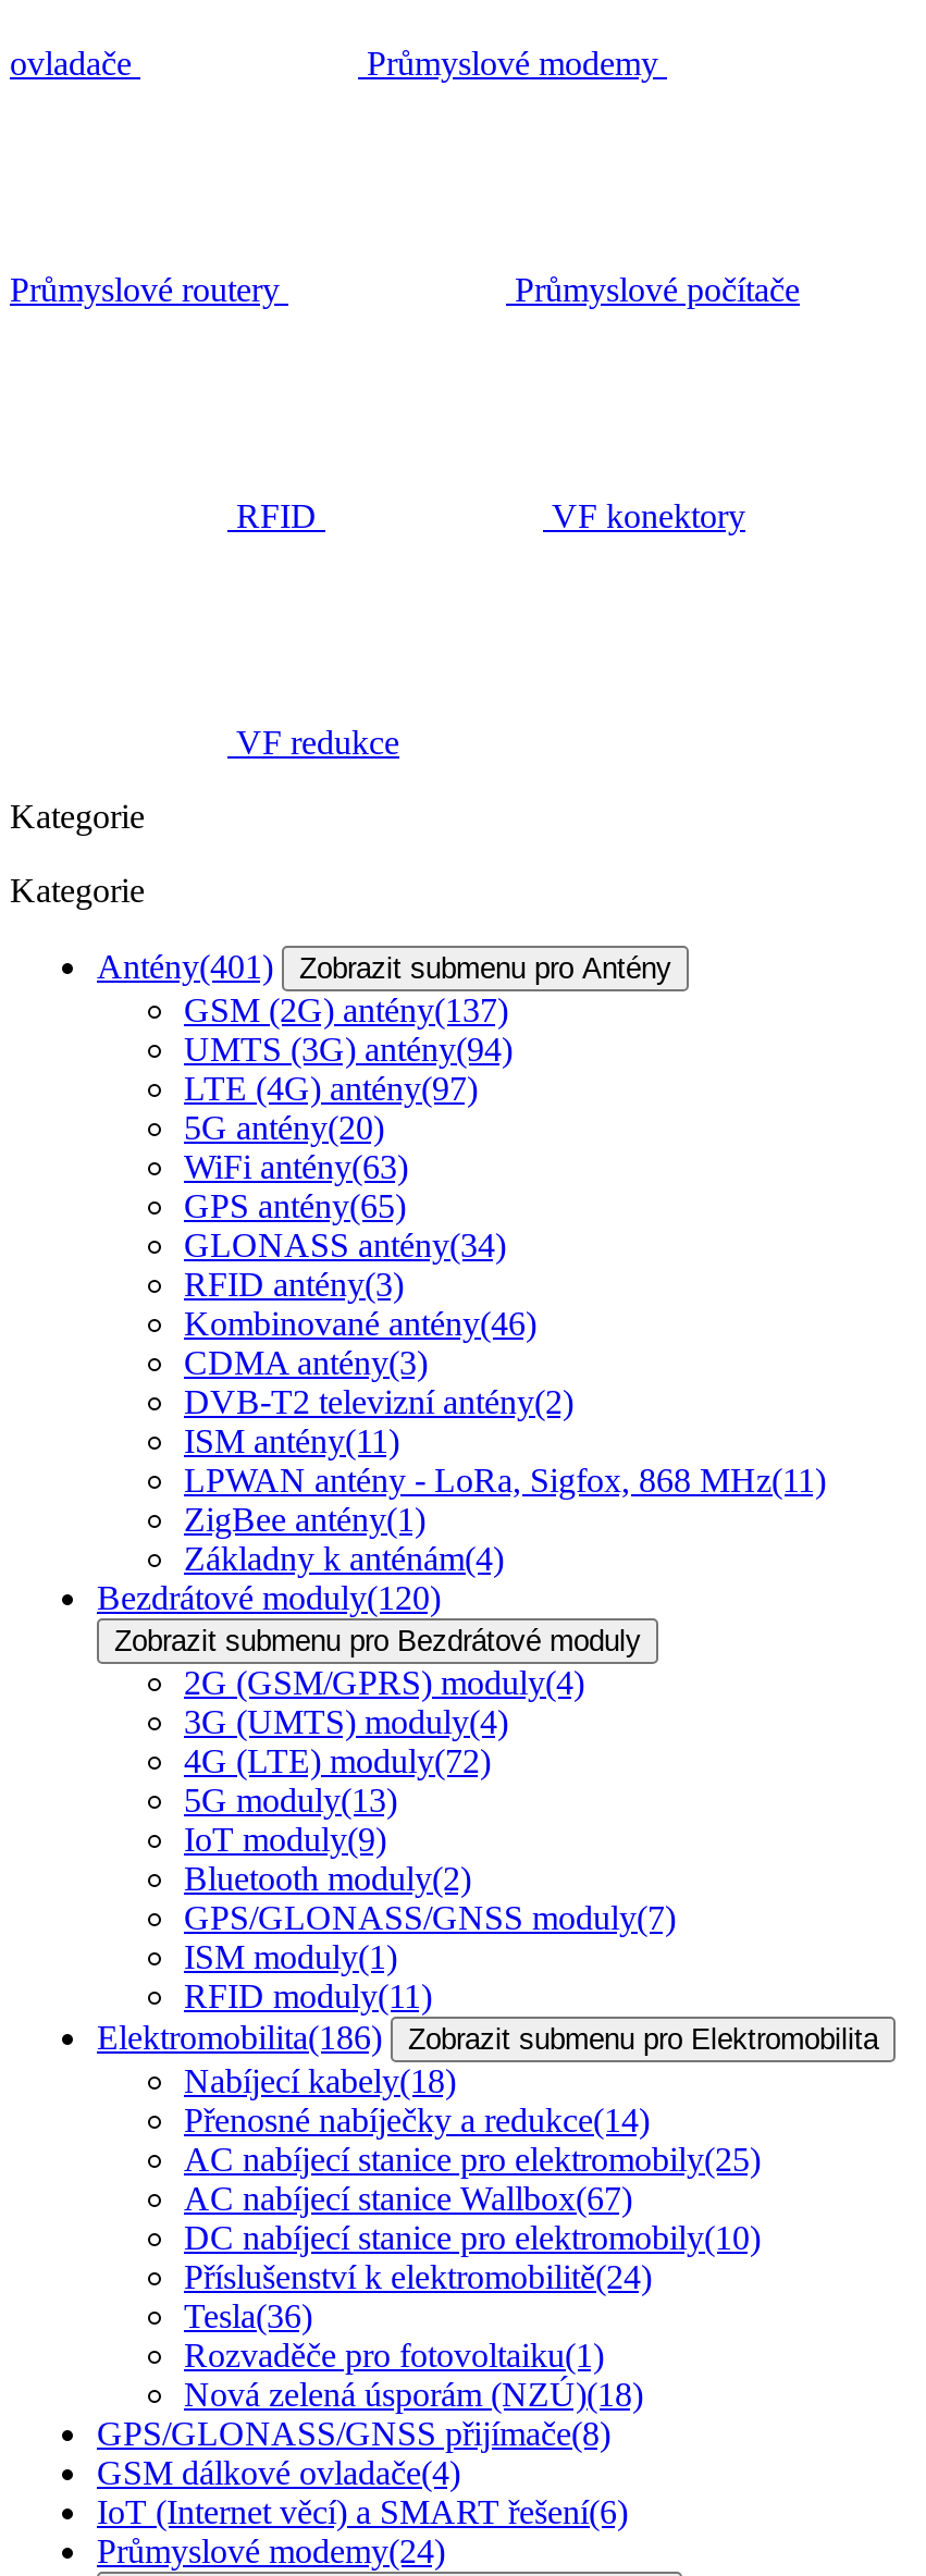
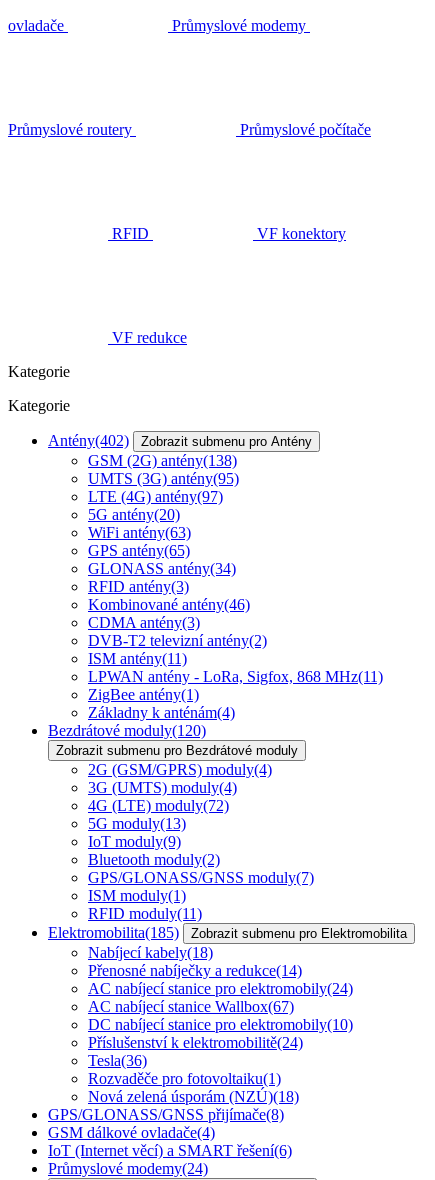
[97,948,671,985] Antény(401) Zobrazit submenu pro Antény -> [48,432,312,449] Antény(402) Zobrazit submenu pro Antény
[184,991,508,1028] GSM (2G) antény(137) -> [88,452,237,469] GSM (2G) antény(138)
[184,1031,513,1068] UMTS (3G) antény(94) -> [88,470,239,487] UMTS (3G) antény(95)
[97,2019,382,2056] Elektromobilita(186) -> [48,924,179,941] Elektromobilita(185)
[184,2141,761,2178] AC nabíjecí stanice pro elektromobily(25) -> [88,980,353,997] AC nabíjecí stanice pro elektromobily(24)

